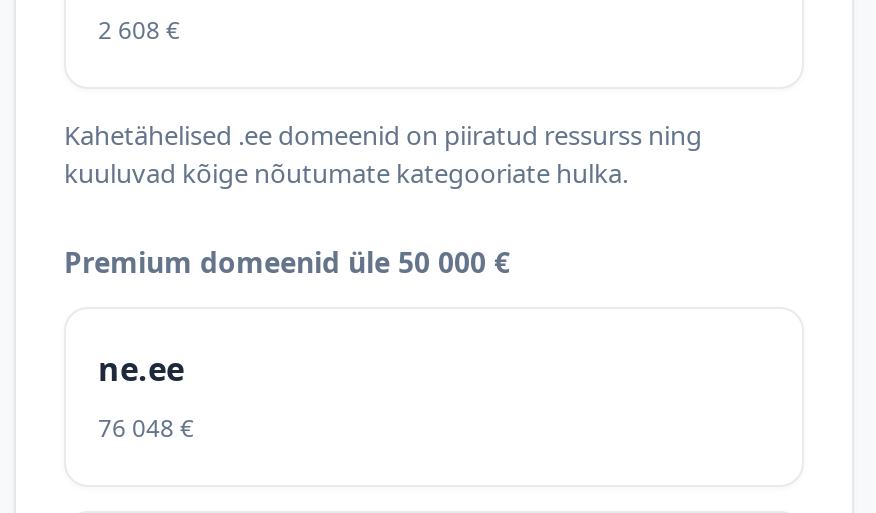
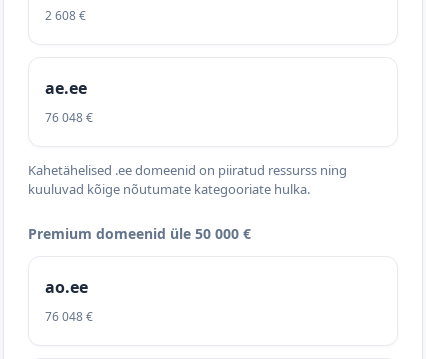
none -> [45,77,93,126] ae.ee | 76 048 €
[98,347,184,391] ne.ee -> [45,276,88,298] ao.ee

